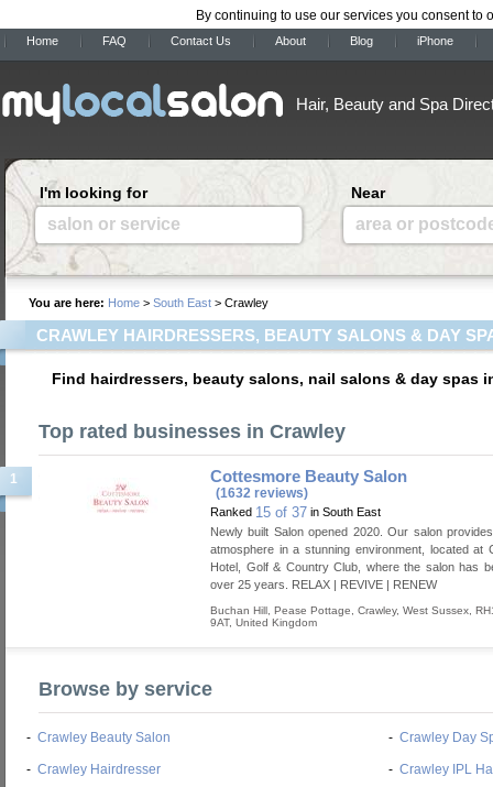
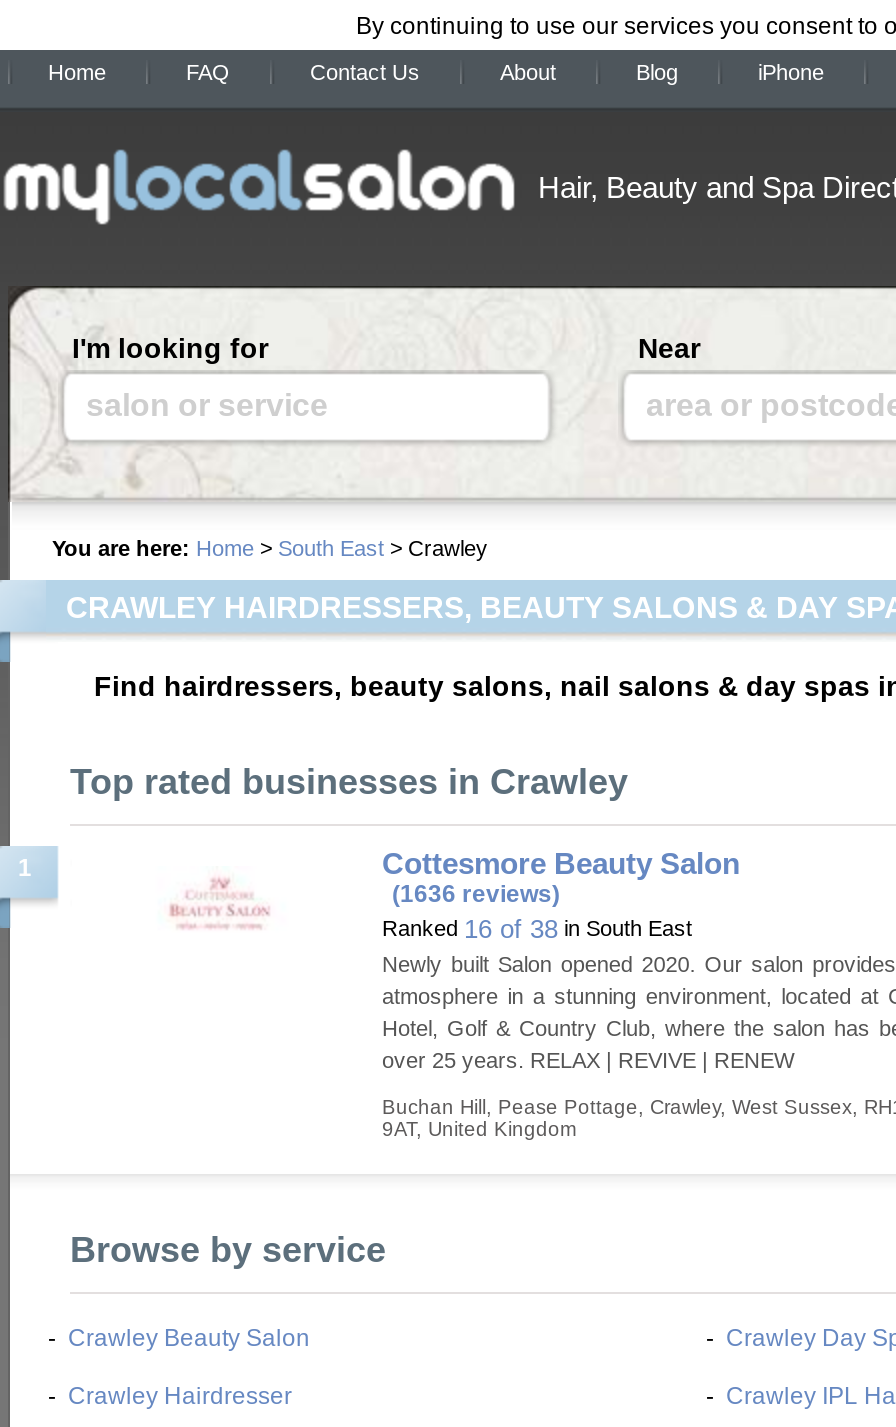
[216,485,308,501] (1632 reviews) -> [392,880,560,908] (1636 reviews)
[210,504,381,521] Ranked 15 of 37 in South East -> [382,914,692,944] Ranked 16 of 38 in South East

